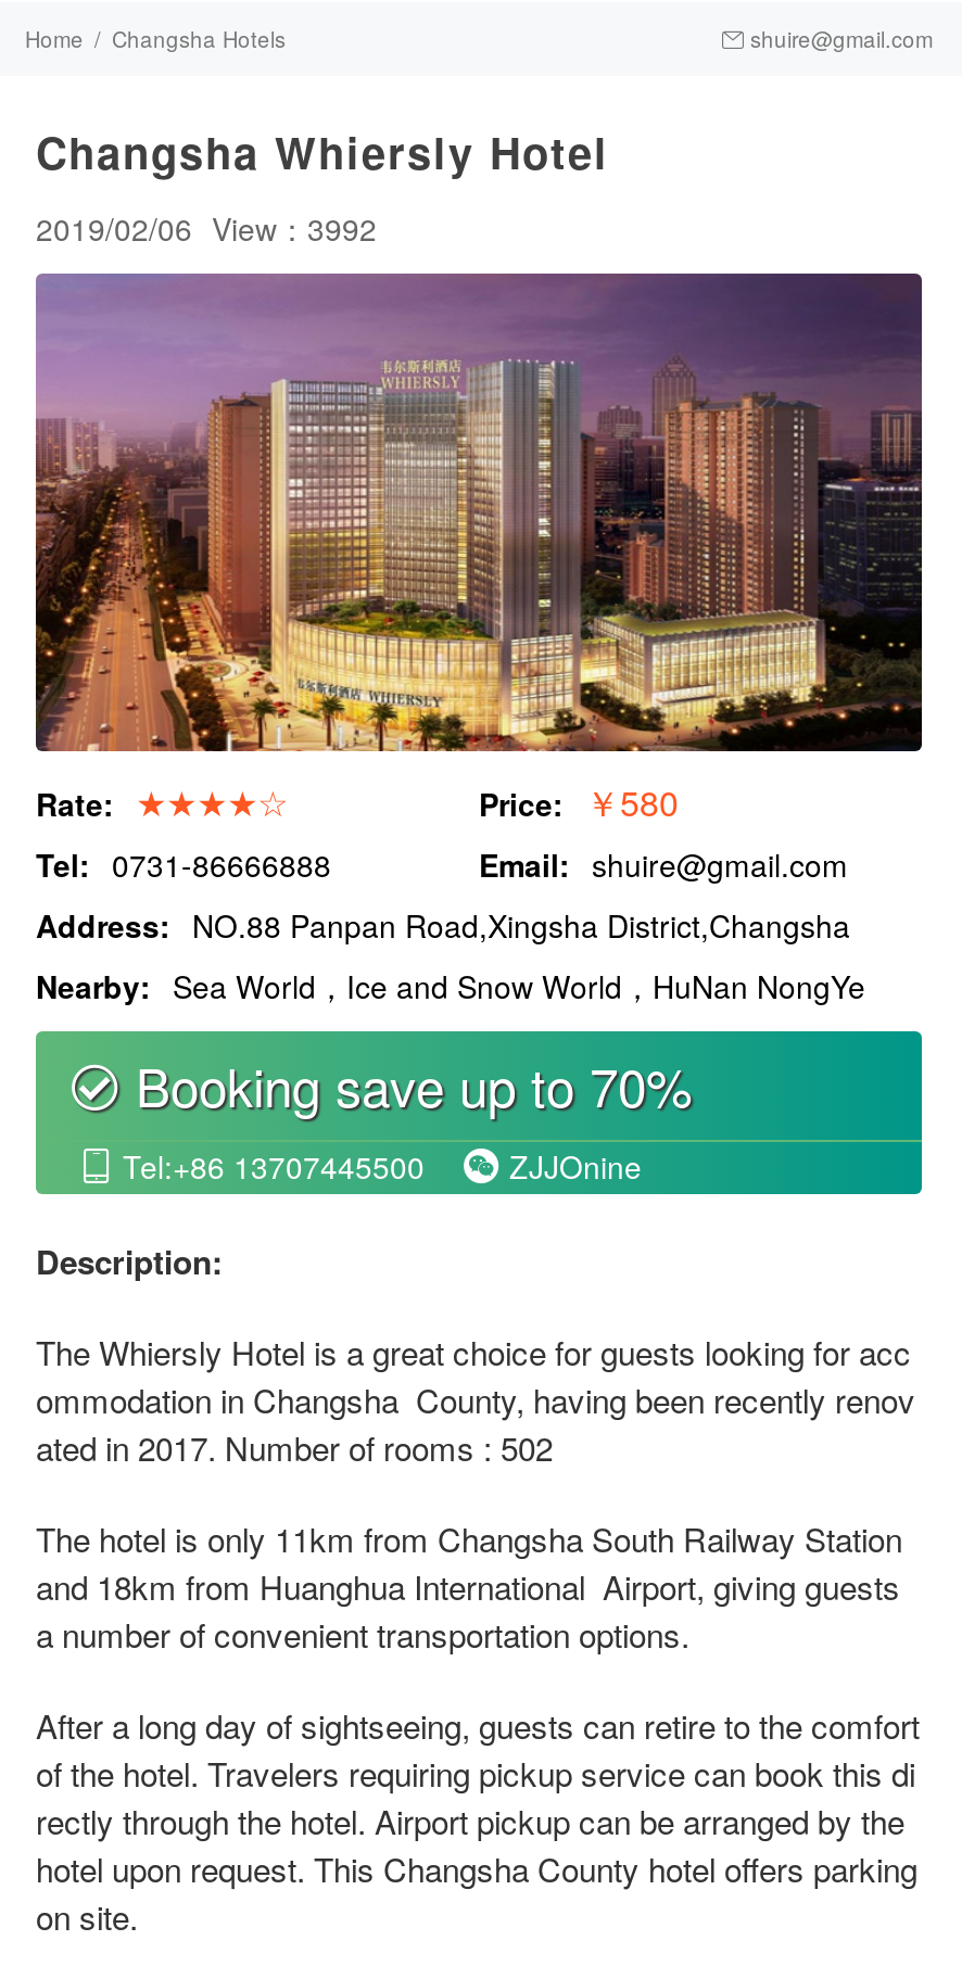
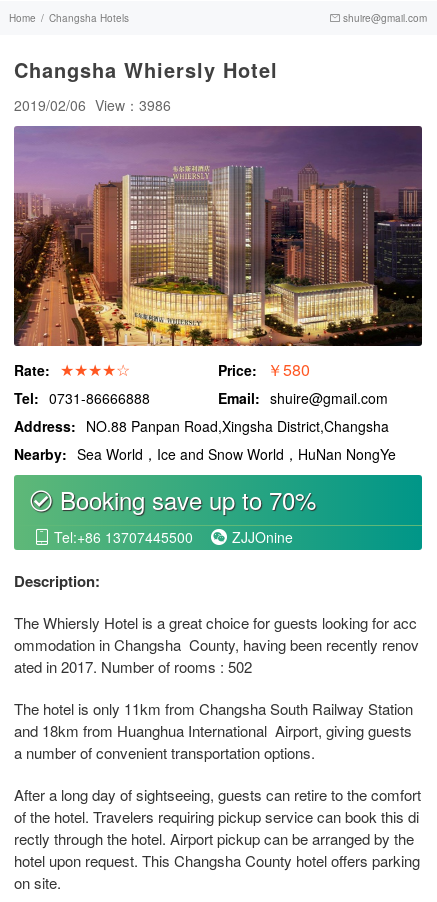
[36,206,377,250] 2019/02/06 View：3992 -> [14,95,171,115] 2019/02/06 View：3986

